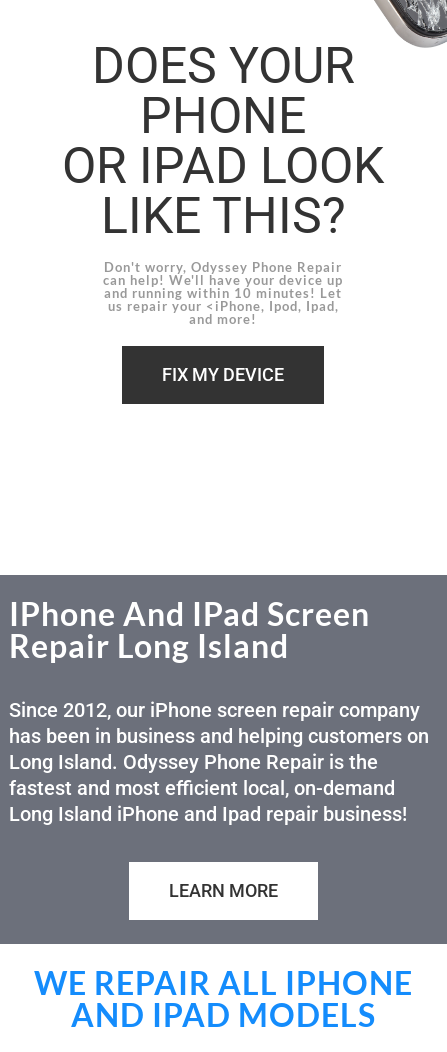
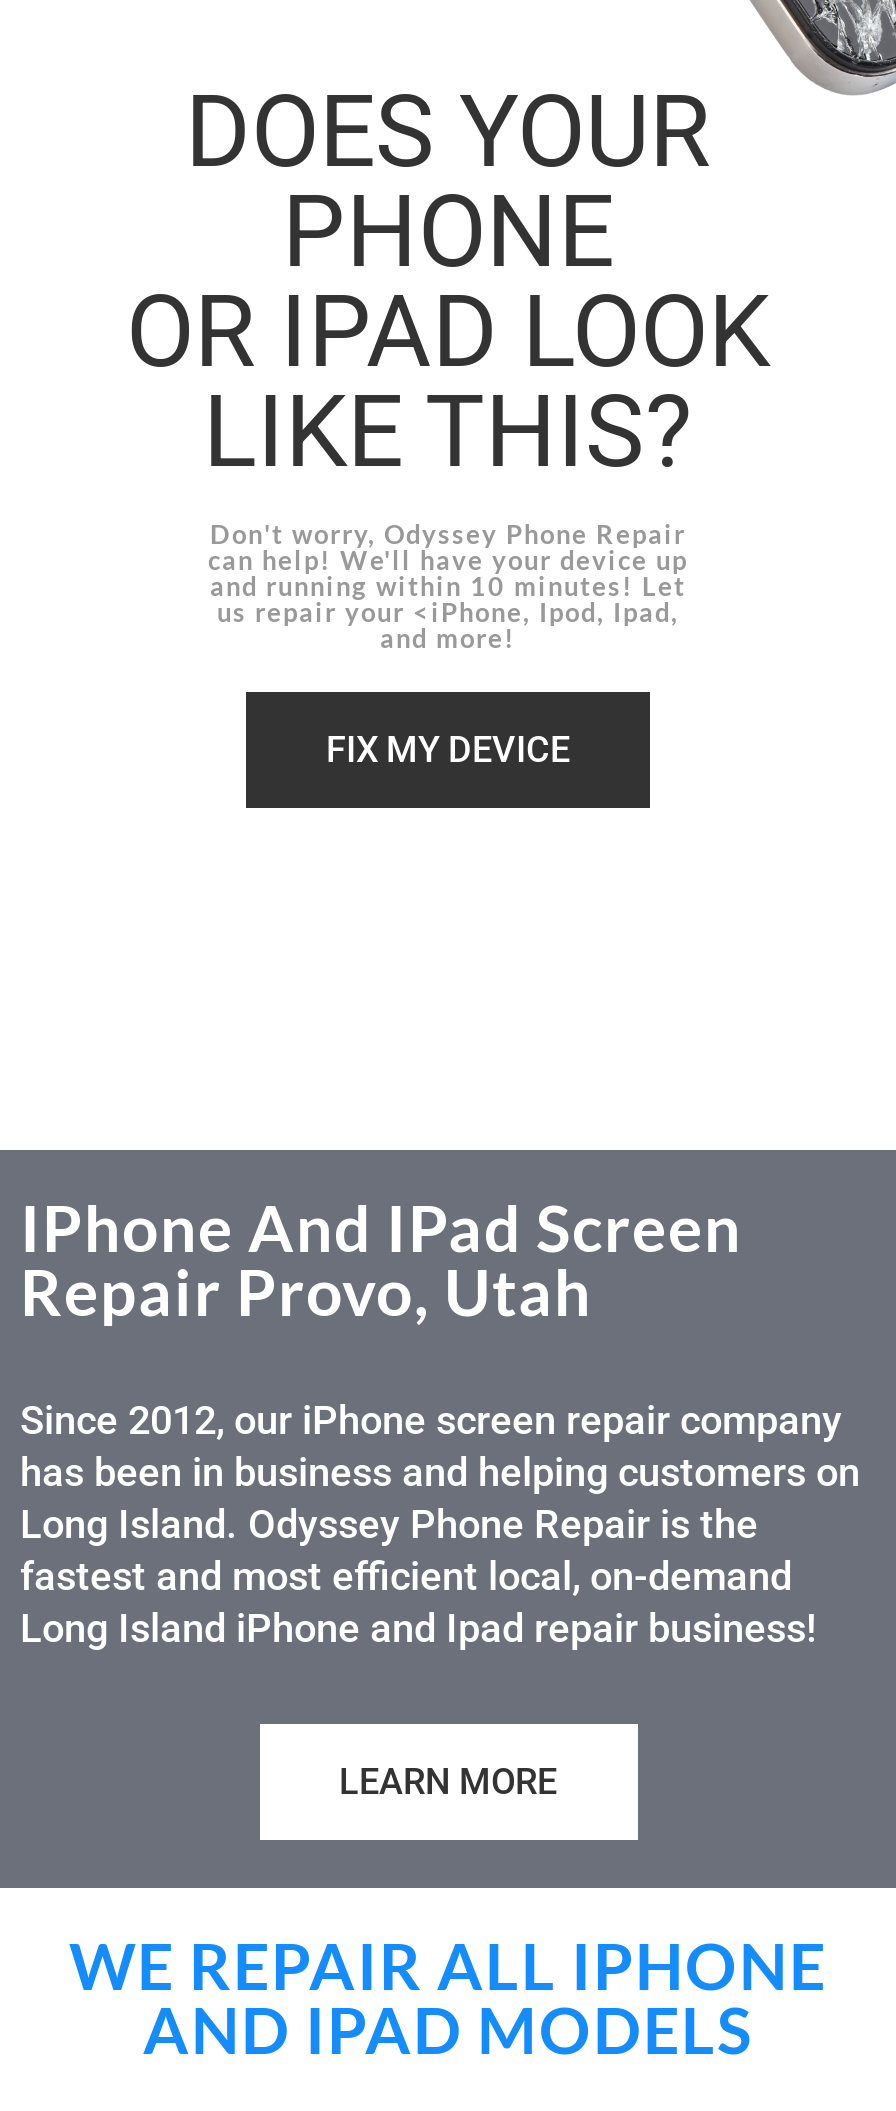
[9,626,289,665] Repair Long Island -> [20,1253,592,1331] Repair Provo, Utah

